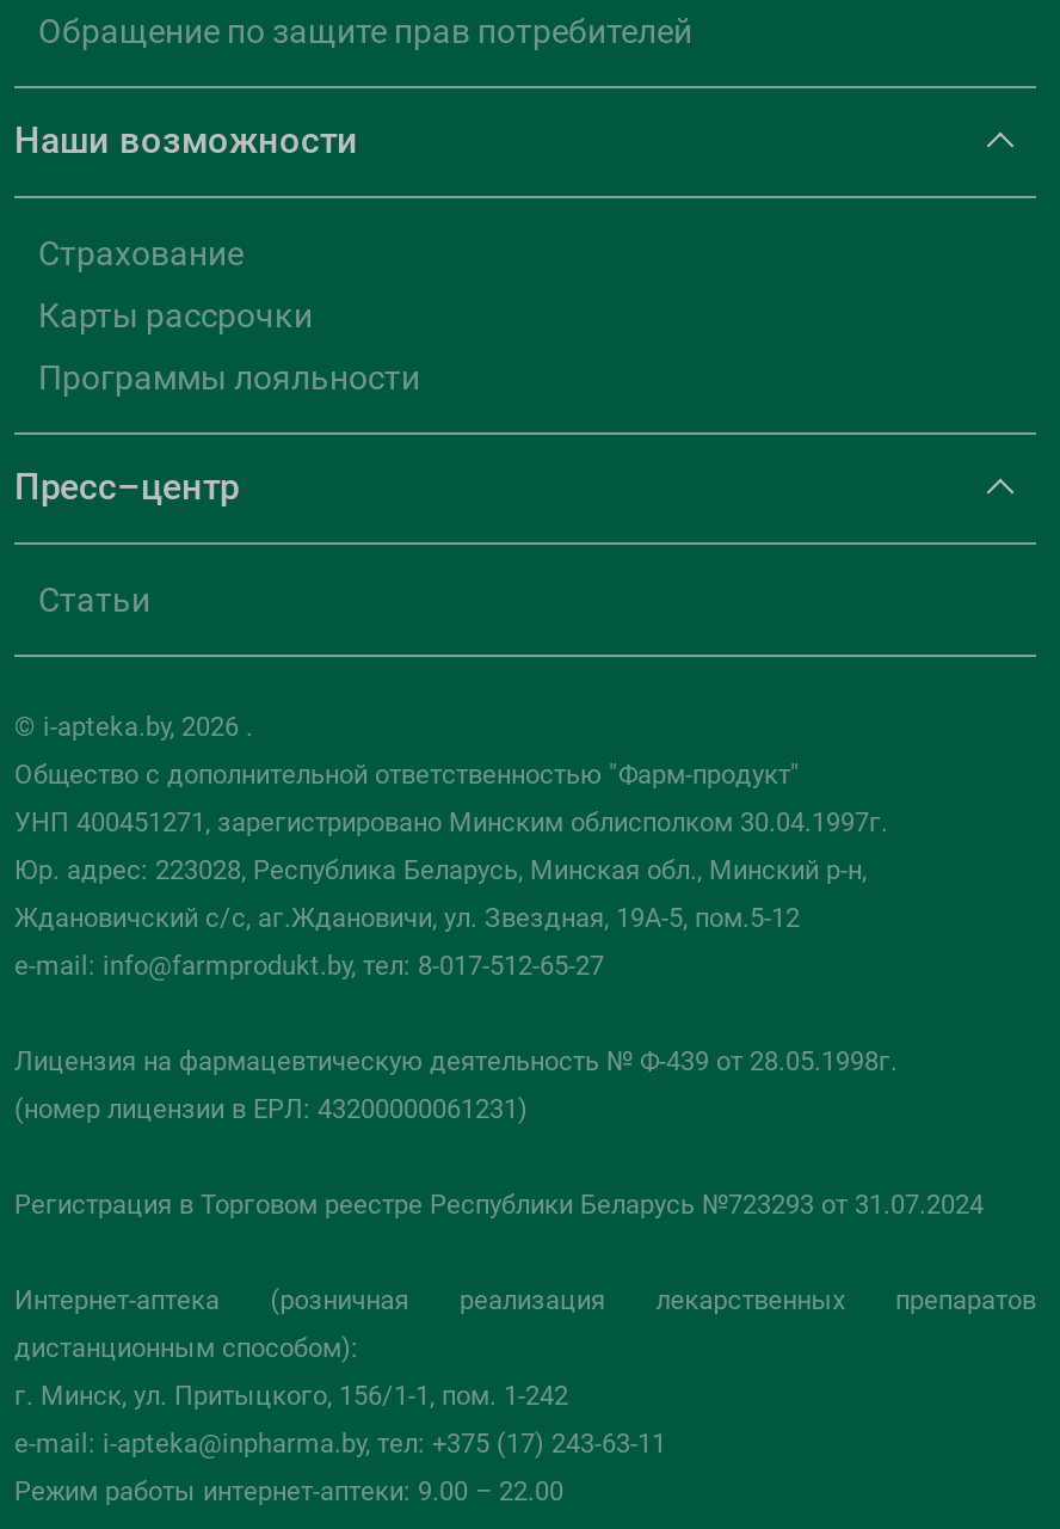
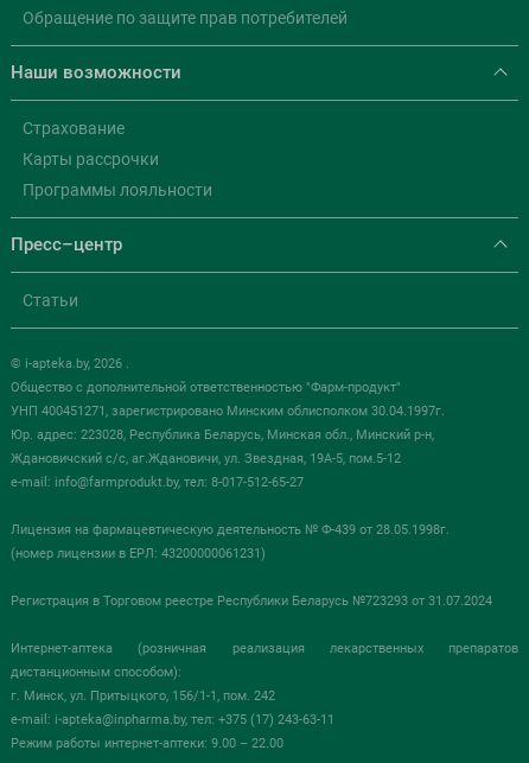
[14,1381,568,1412] г. Минск, ул. Притыцкого, 156/1-1, пом. 1-242 -> [11,688,275,704] г. Минск, ул. Притыцкого, 156/1-1, пом. 242

